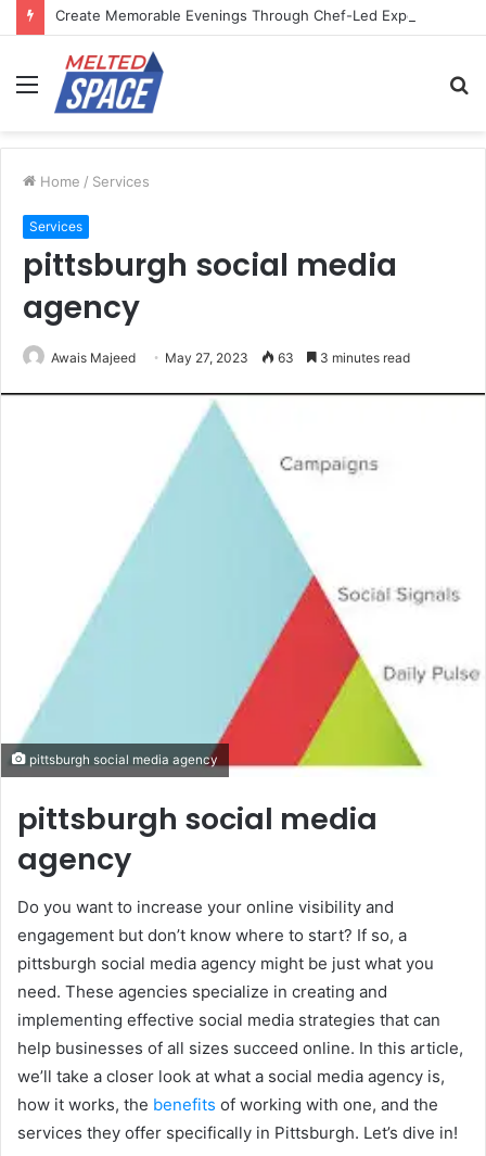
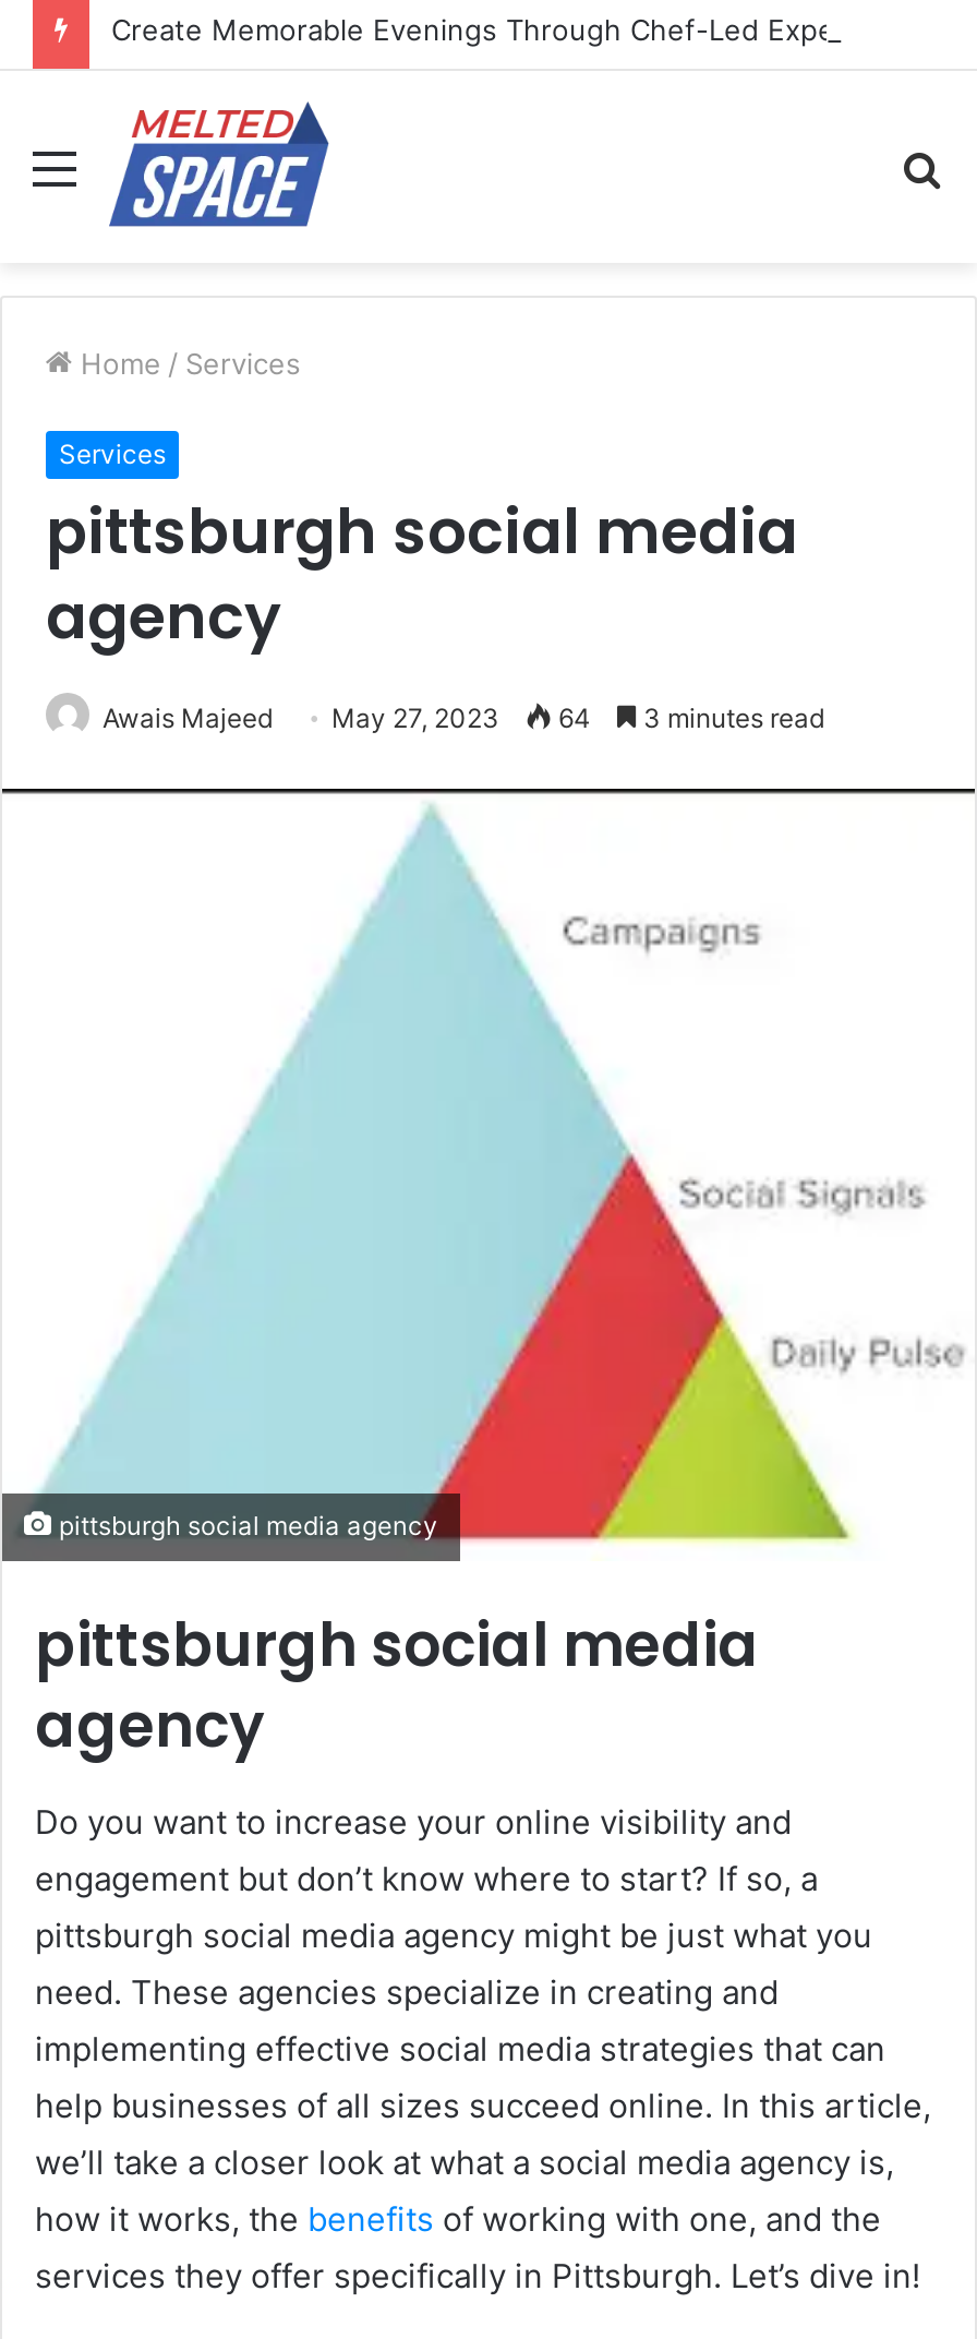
[51,350,410,366] Awais Majeed May 27, 2023 63 3 minutes read -> [102,701,824,734] Awais Majeed May 27, 2023 64 3 minutes read

